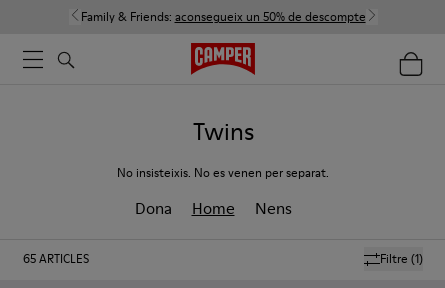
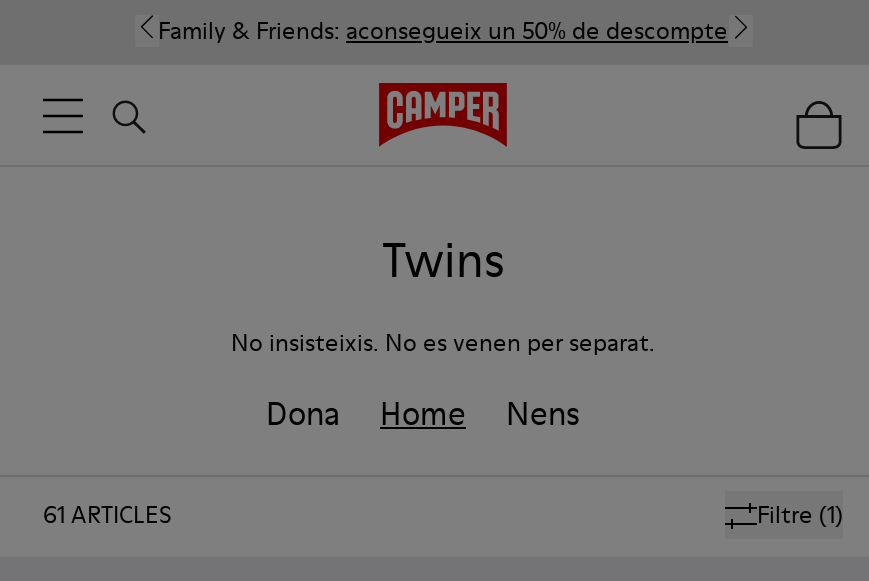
[23,250,89,267] 65 ARTICLES -> [43,497,171,531] 61 ARTICLES

